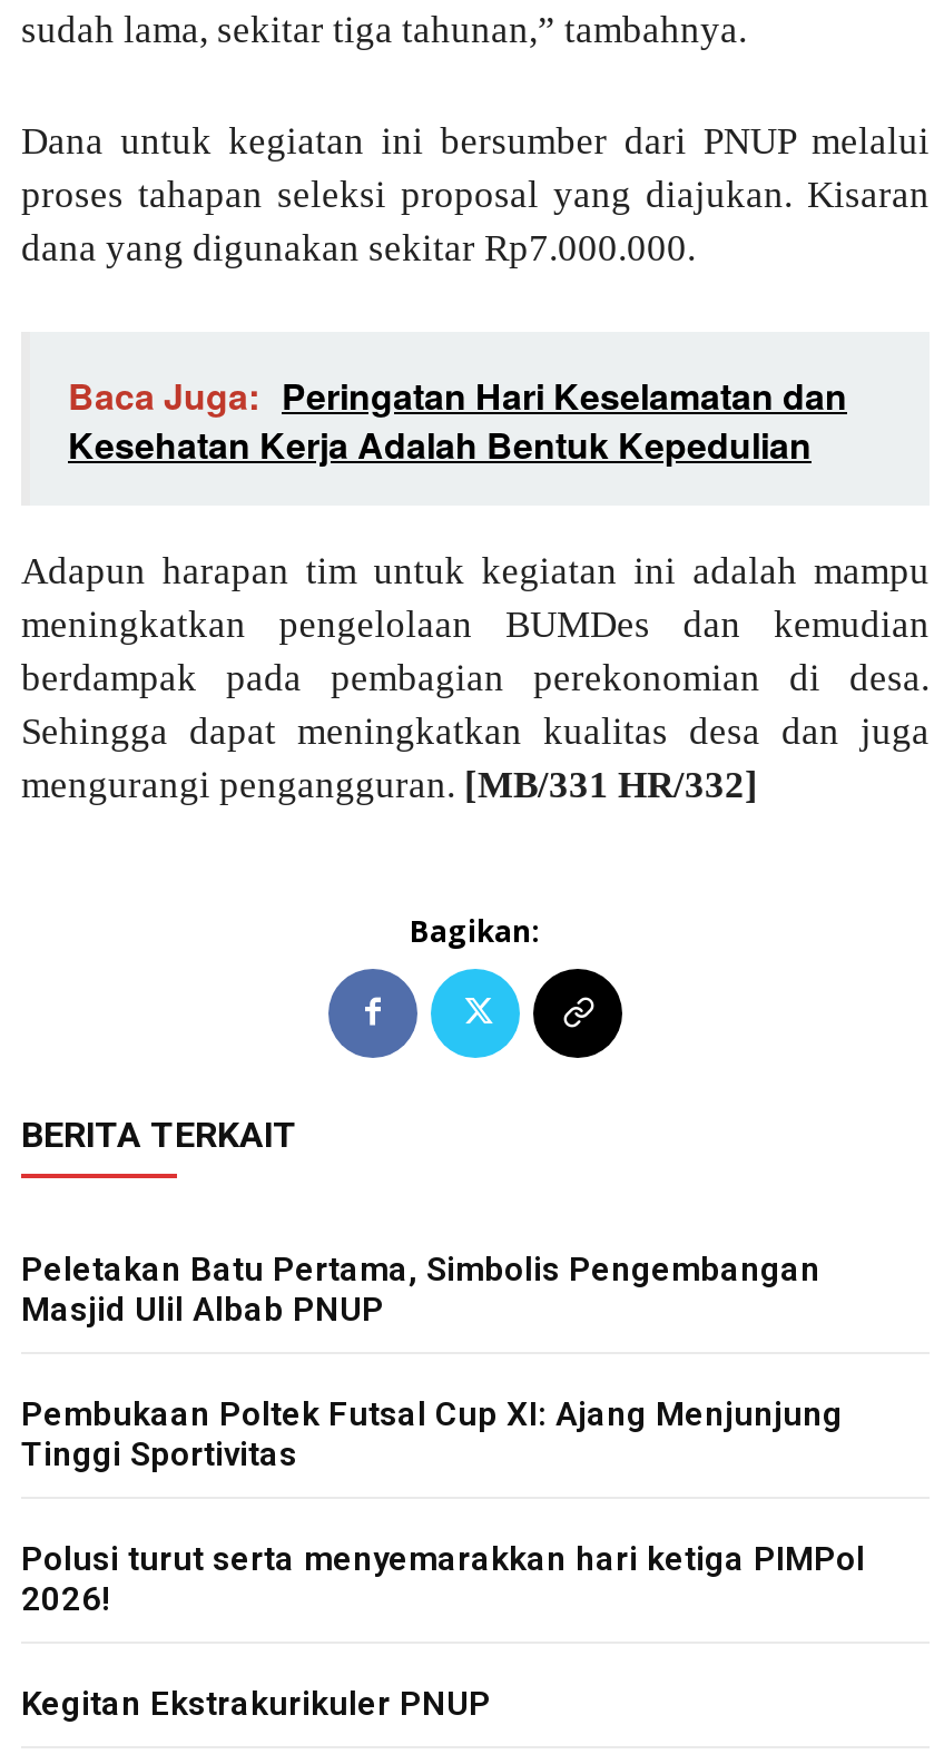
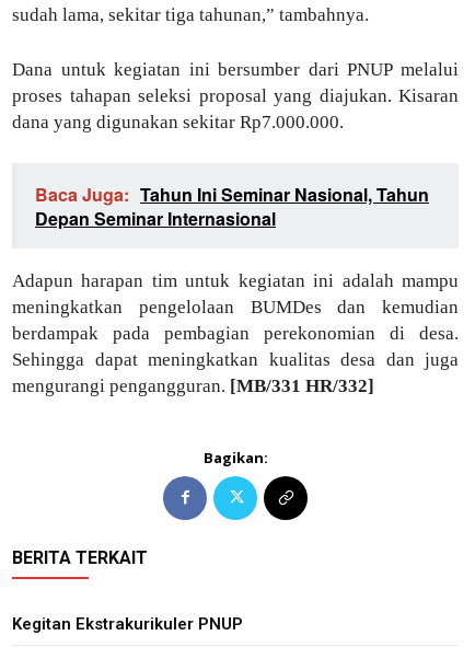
[68,369,847,470] Baca Juga: Peringatan Hari Keselamatan dan | Kesehatan Kerja Adalah Bentuk Kepedulian -> [35,182,429,231] Baca Juga: Tahun Ini Seminar Nasional, Tahun | Depan Seminar Internasional
[21,1249,865,1619] Peletakan Batu Pertama, Simbolis Pengembangan | Masjid Ulil Albab PNUP | Pembukaan Poltek Futsal Cup XI: Ajang Menjunjung | Tinggi Sportivitas | Polusi turut serta menyemarakkan hari ketiga PIMPol | 2026! -> none

